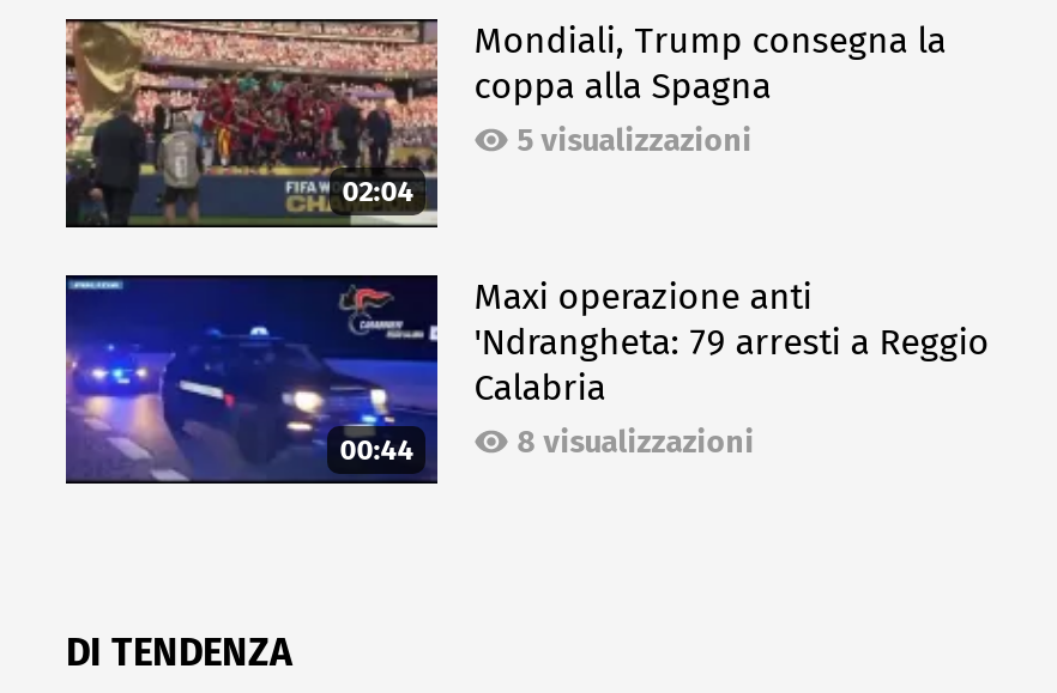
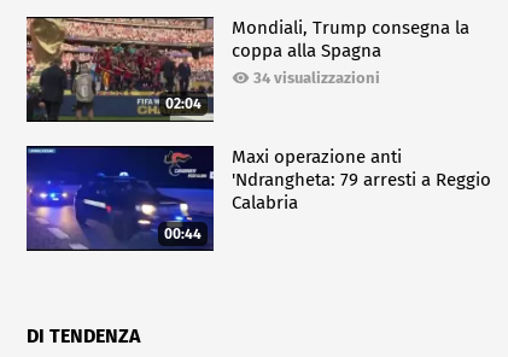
[517,122,752,158] 5 visualizzazioni -> [254,69,380,87] 34 visualizzazioni
[517,424,754,460] 8 visualizzazioni -> none

